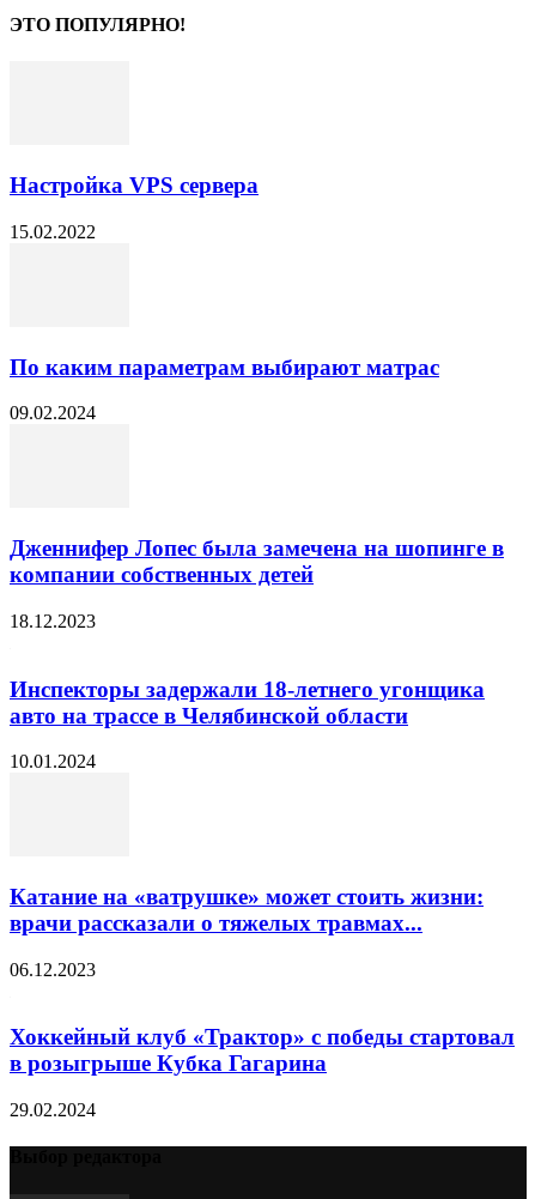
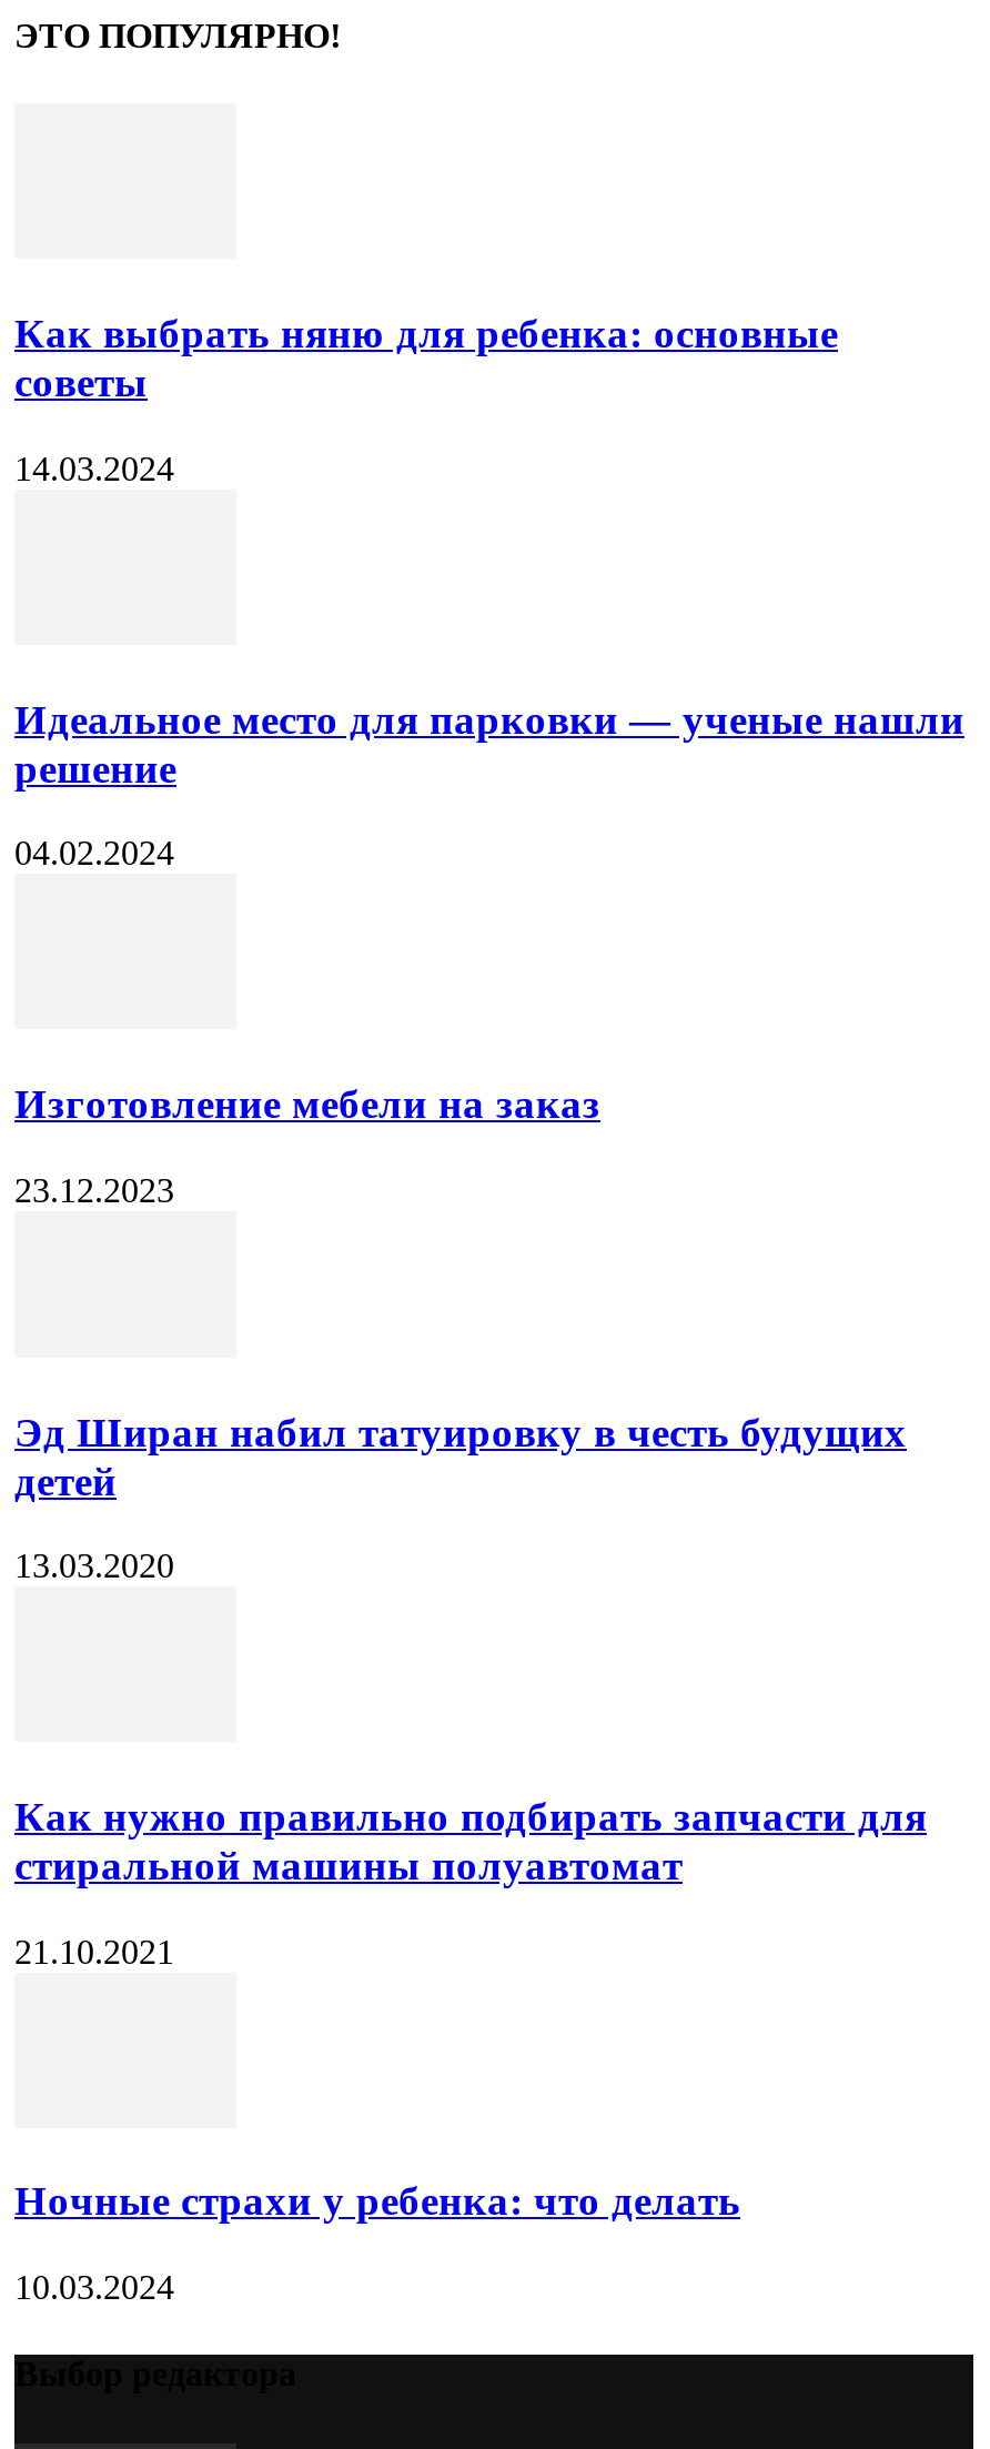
[10,173,259,198] Настройка VPS сервера -> [14,310,838,406] Как выбрать няню для ребенка: основные | советы
[10,221,96,242] 15.02.2022 -> [14,449,174,487] 14.03.2024
[10,354,439,379] По каким параметрам выбирают матрас -> [14,695,964,791] Идеальное место для парковки — ученые нашли | решение
[10,403,96,423] 09.02.2024 -> [14,834,174,872] 04.02.2024
[10,536,504,587] Дженнифер Лопес была замечена на шопинге в | компании собственных детей -> [14,1080,600,1127] Изготовление мебели на заказ
[10,611,96,631] 18.12.2023 -> [14,1171,174,1209] 23.12.2023
[10,676,485,728] Инспекторы задержали 18-летнего угонщика | авто на трассе в Челябинской области -> [14,1408,907,1503] Эд Ширан набил татуировку в честь будущих | детей
[10,751,96,772] 10.01.2024 -> [14,1547,174,1585] 13.03.2020
[10,884,484,935] Катание на «ватрушке» может стоить жизни: | врачи рассказали о тяжелых травмах... -> [14,1793,927,1888] Как нужно правильно подбирать запчасти для | стиральной машины полуавтомат
[10,959,96,979] 06.12.2023 -> [14,1932,174,1970] 21.10.2021
[10,1025,515,1076] Хоккейный клуб «Трактор» с победы стартовал | в розыгрыше Кубка Гагарина -> [14,2178,740,2225] Ночные страхи у ребенка: что делать
[10,1100,96,1120] 29.02.2024 -> [14,2268,174,2306] 10.03.2024

